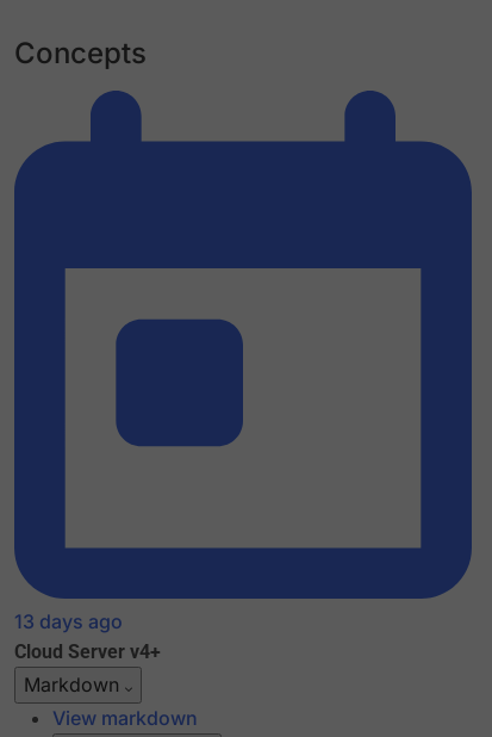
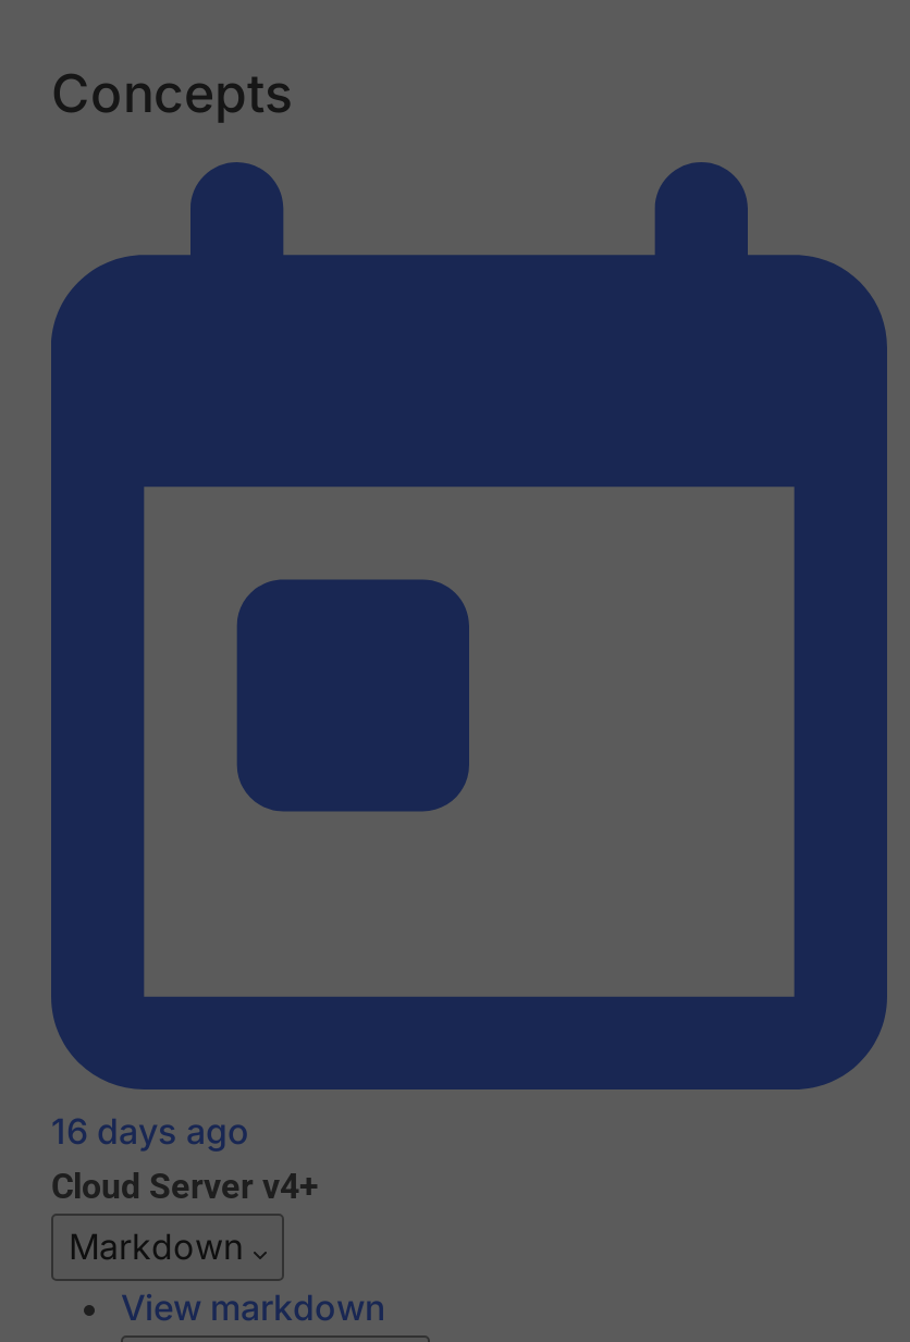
[14,610,123,634] 13 days ago -> [51,1110,249,1154] 16 days ago

